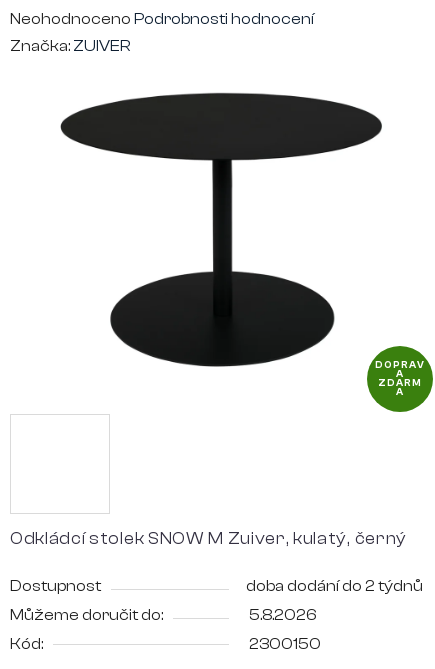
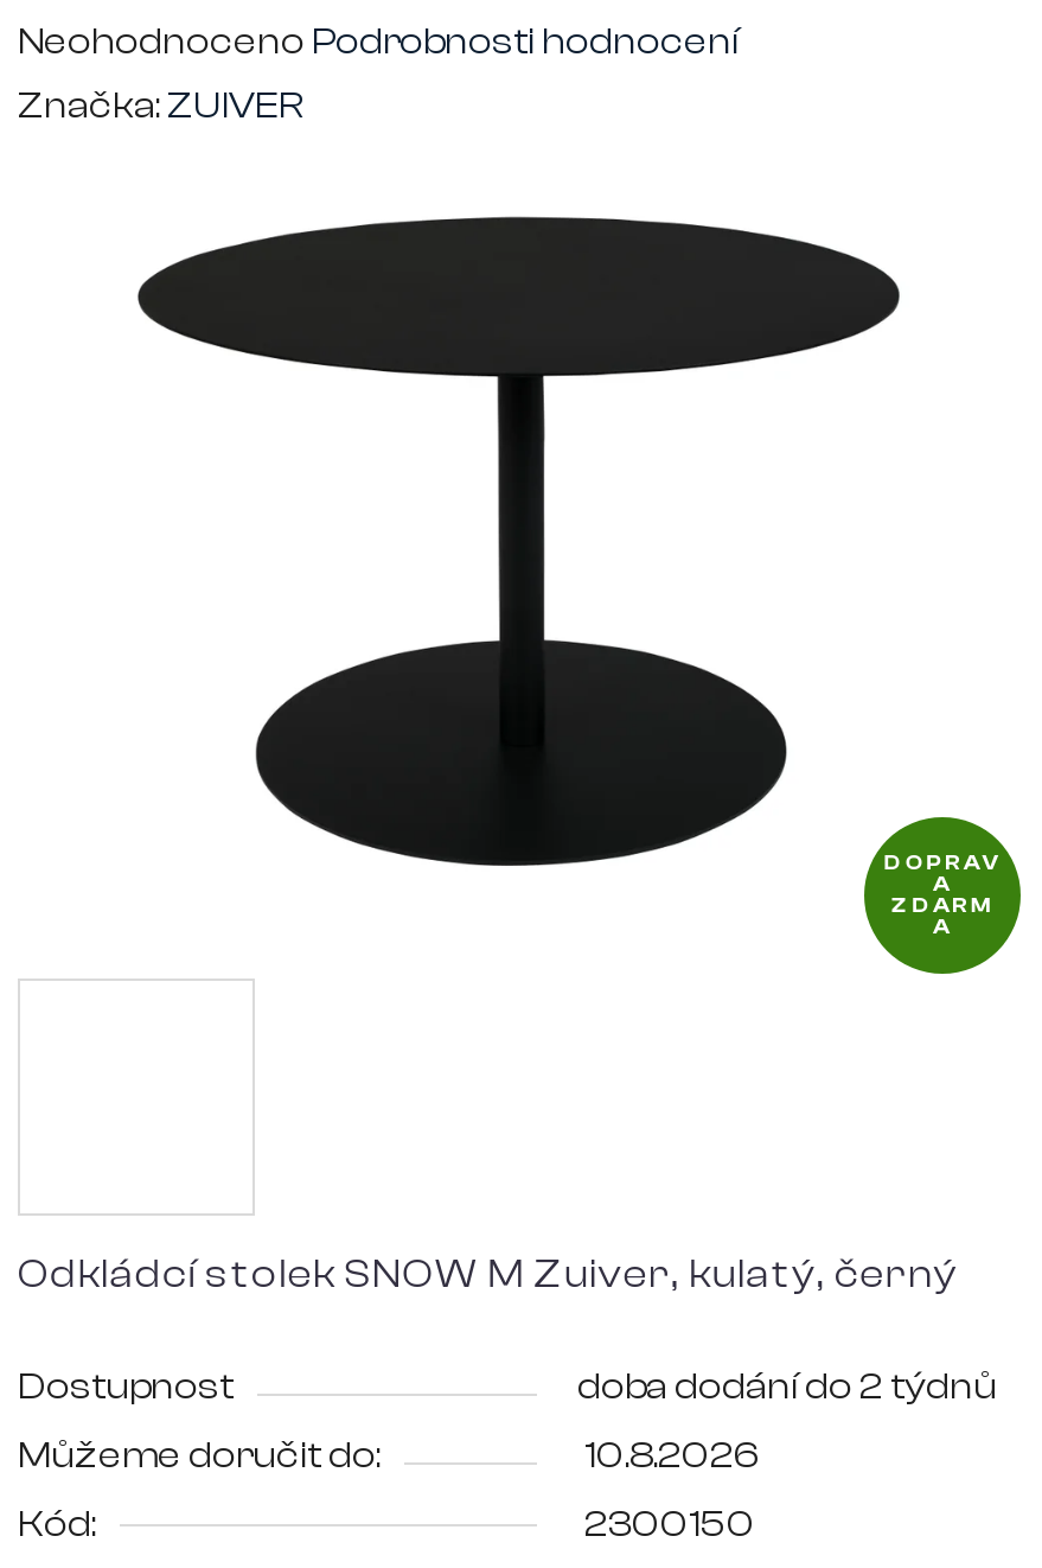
[249,606,317,624] 5.8.2026 -> [584,1434,760,1477] 10.8.2026

